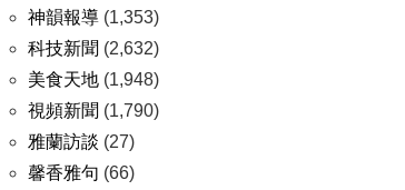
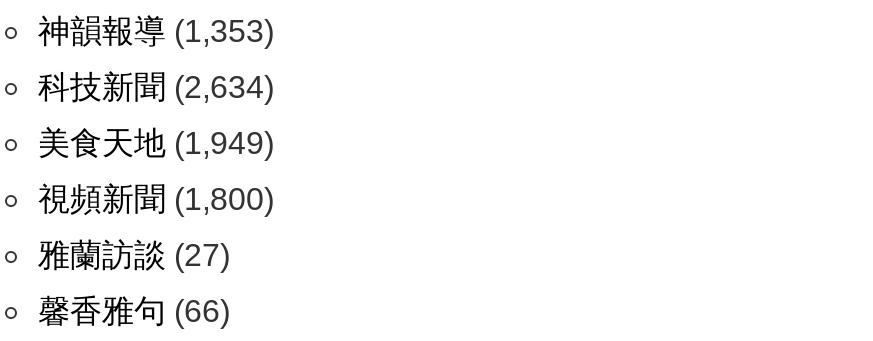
[28,39,159,58] 科技新聞(2,632) -> [38,70,274,104] 科技新聞(2,634)
[28,70,159,89] 美食天地(1,948) -> [38,126,274,160] 美食天地(1,949)
[28,101,159,120] 視頻新聞(1,790) -> [38,182,274,216] 視頻新聞(1,800)

